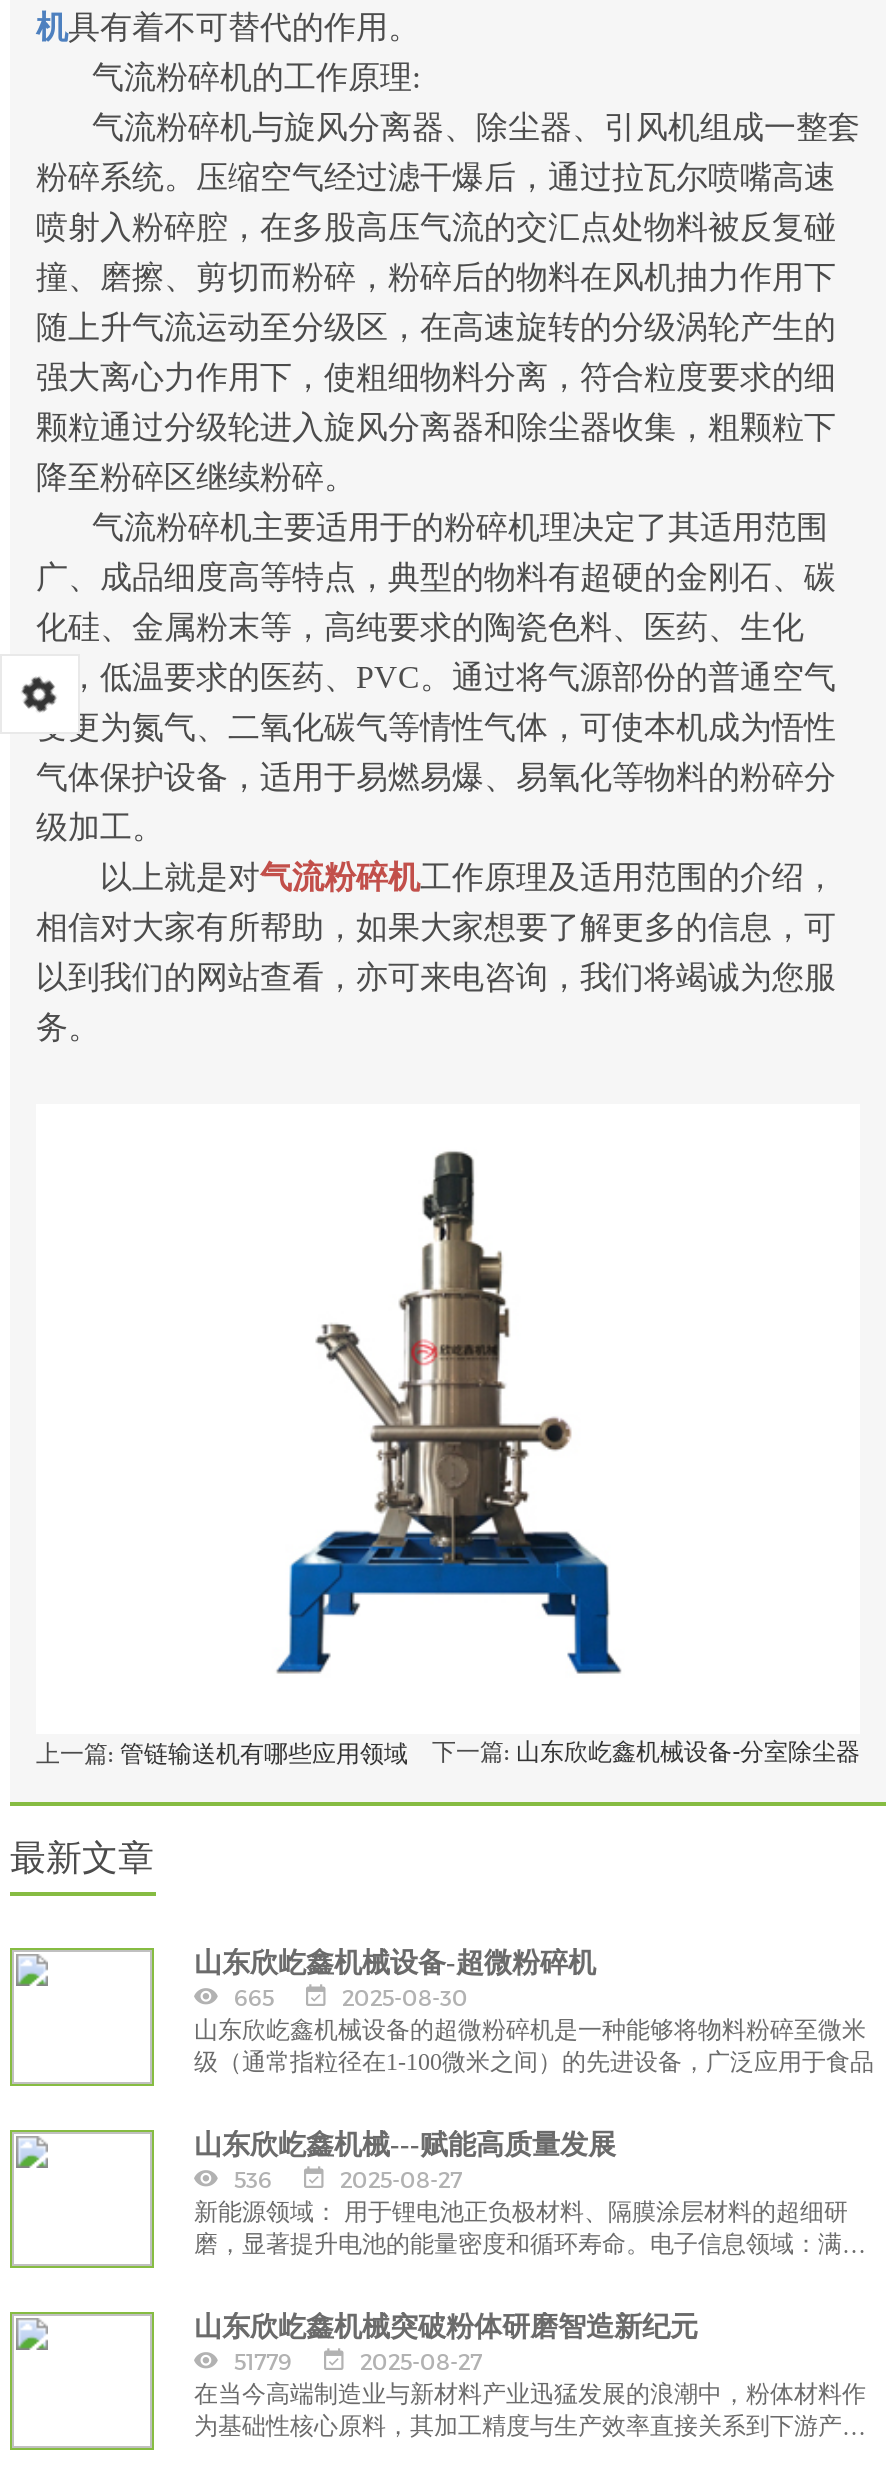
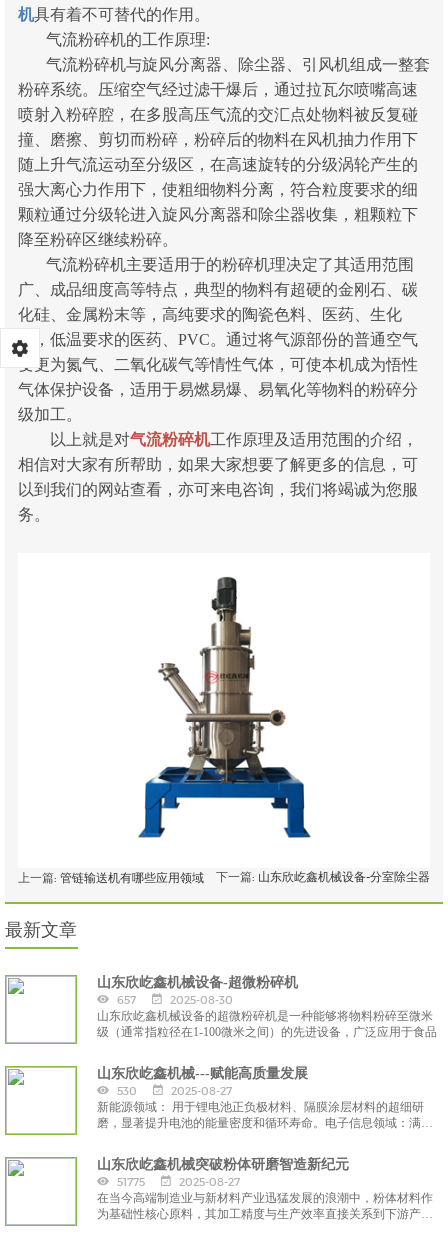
[234,1985,274,2013] 665 -> [117,993,136,1007] 657
[234,2167,272,2195] 536 -> [117,1084,137,1098] 530
[234,2349,292,2377] 51779 -> [117,1175,145,1189] 51775

